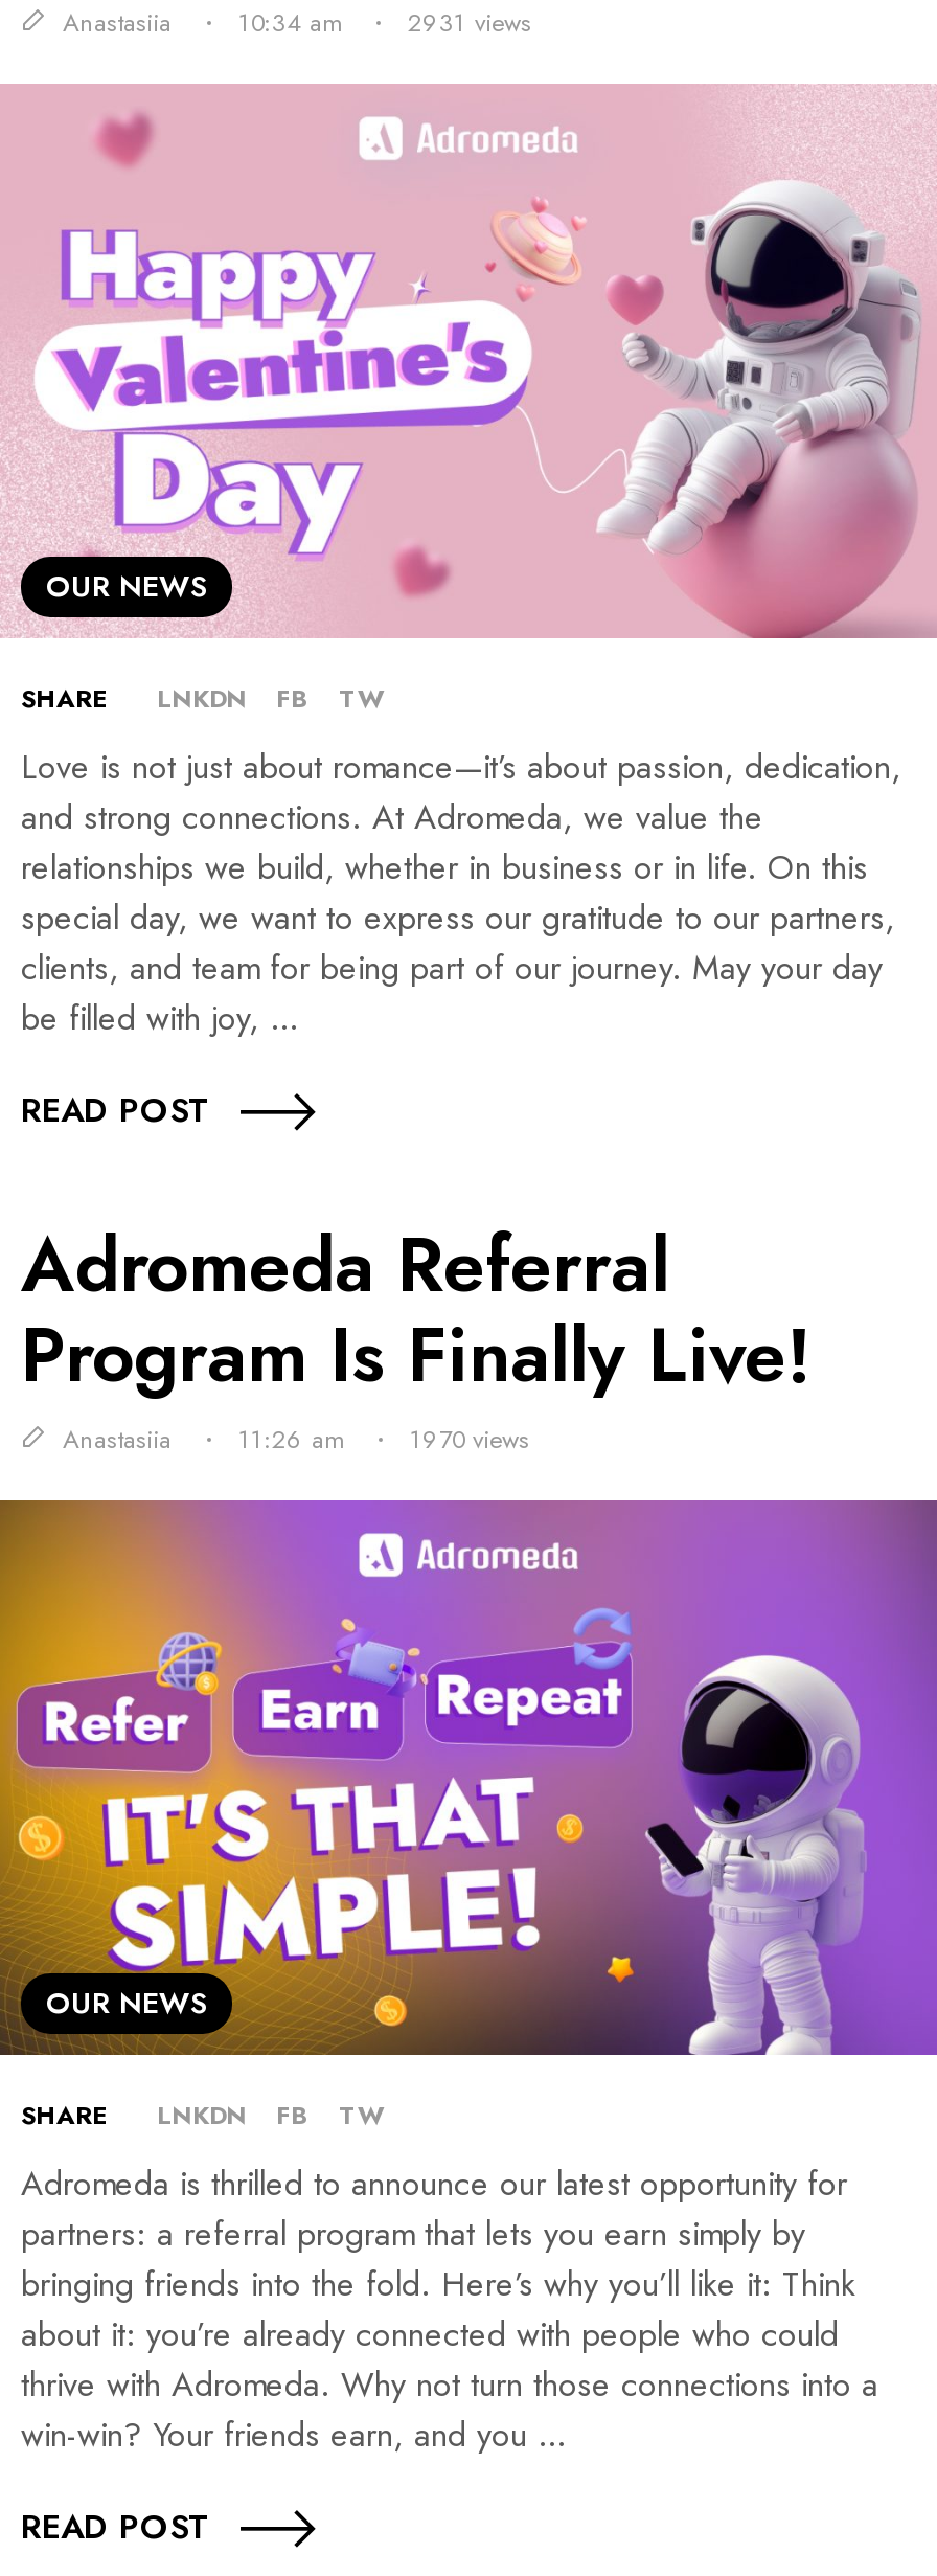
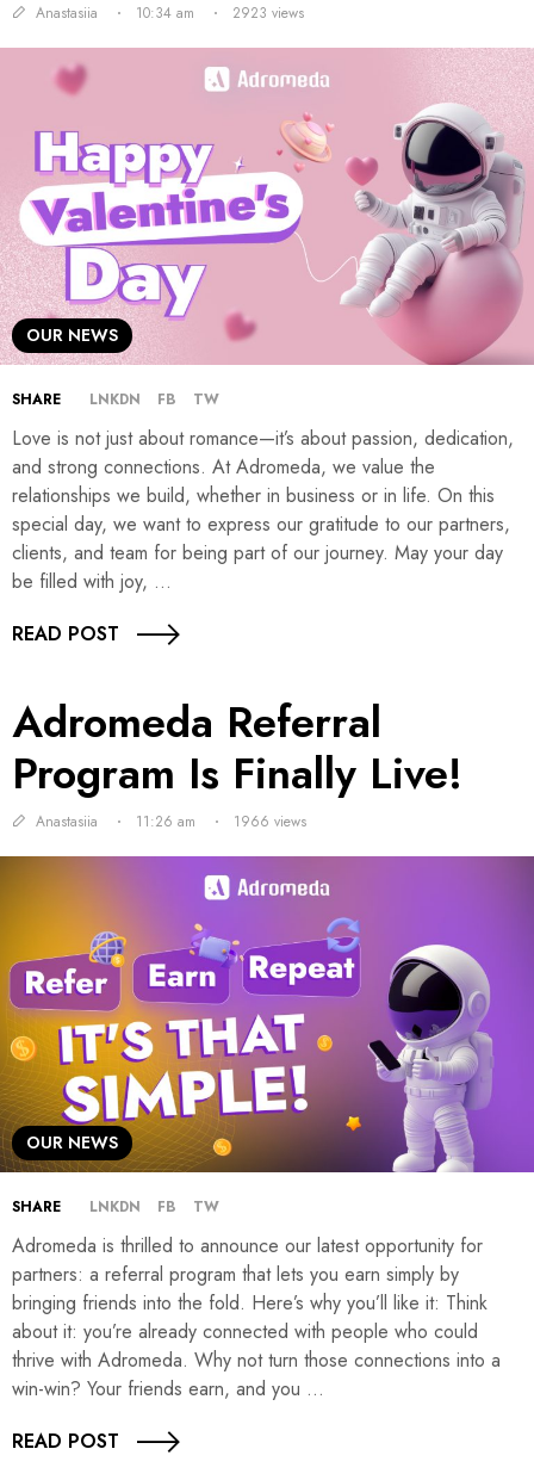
[63,5,531,42] Anastasiia 10:34 am 2931 views -> [36,3,304,24] Anastasiia 10:34 am 2923 views
[63,1422,529,1459] Anastasiia 11:26 am 1970 views -> [36,810,306,832] Anastasiia 11:26 am 1966 views

